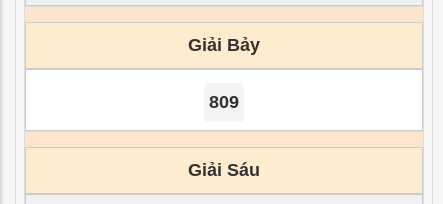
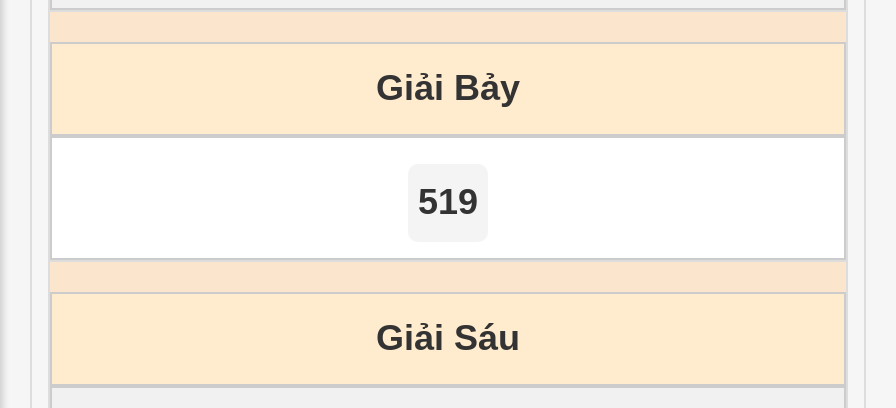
[209,92,239,112] 809 -> [418,183,478,223] 519

